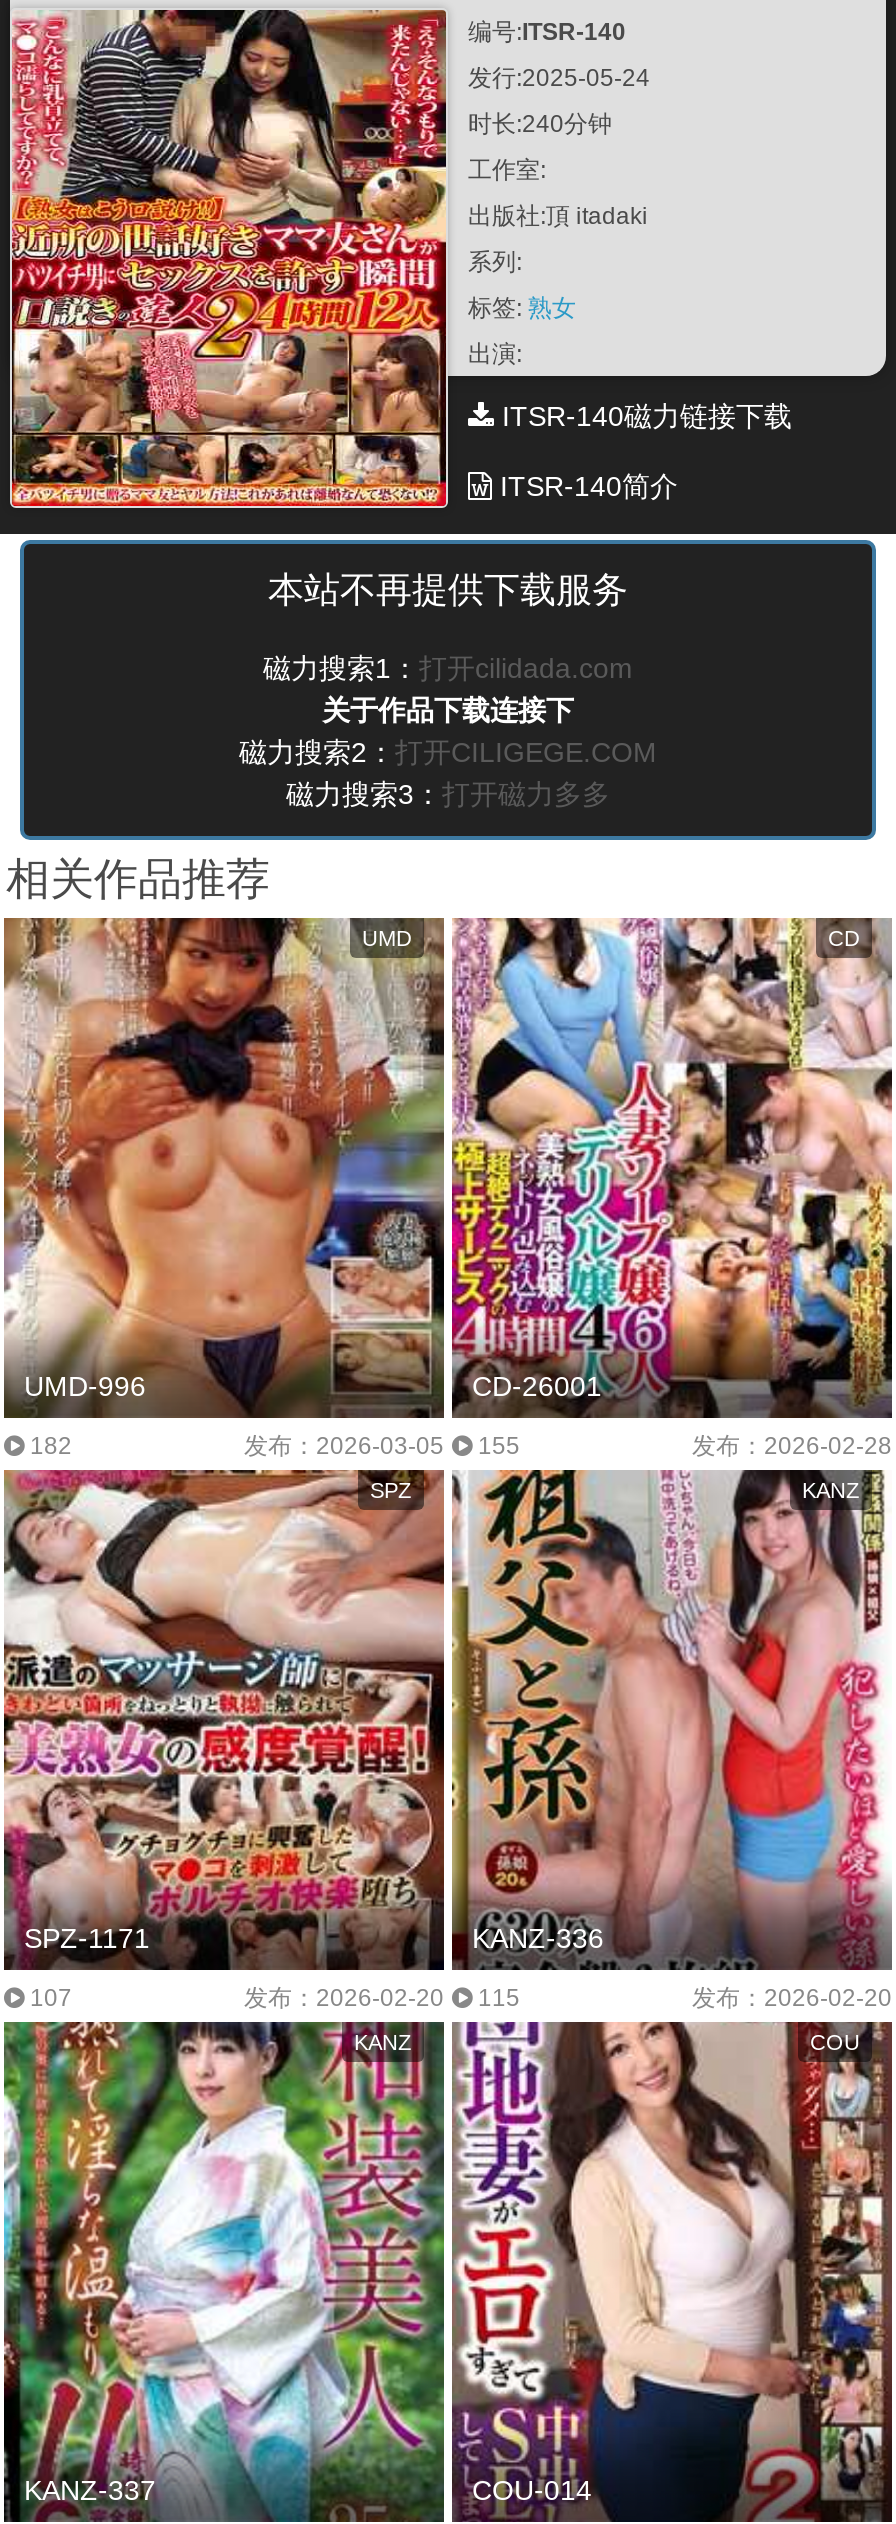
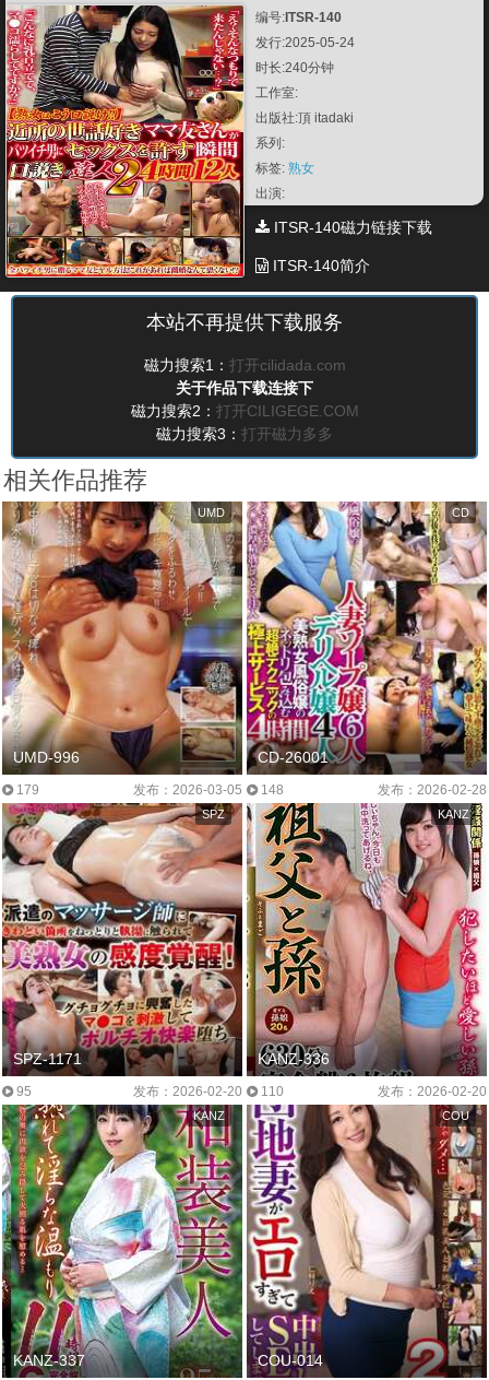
[24,1432,72,1460] 182 -> [13,782,39,798] 179
[244,1432,520,1460] 发布：2026-03-05 155 -> [133,782,284,798] 发布：2026-03-05 148
[24,1984,72,2012] 107 -> [13,1084,32,1099] 95
[244,1984,520,2012] 发布：2026-02-20 115 -> [133,1084,284,1099] 发布：2026-02-20 110

